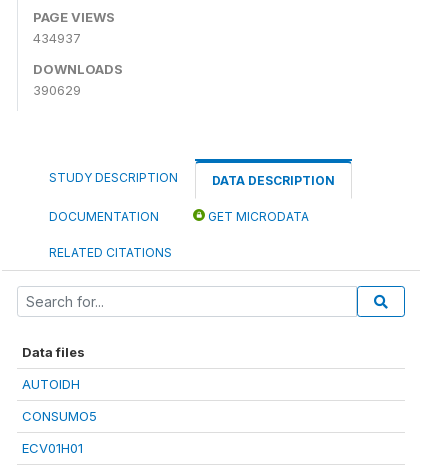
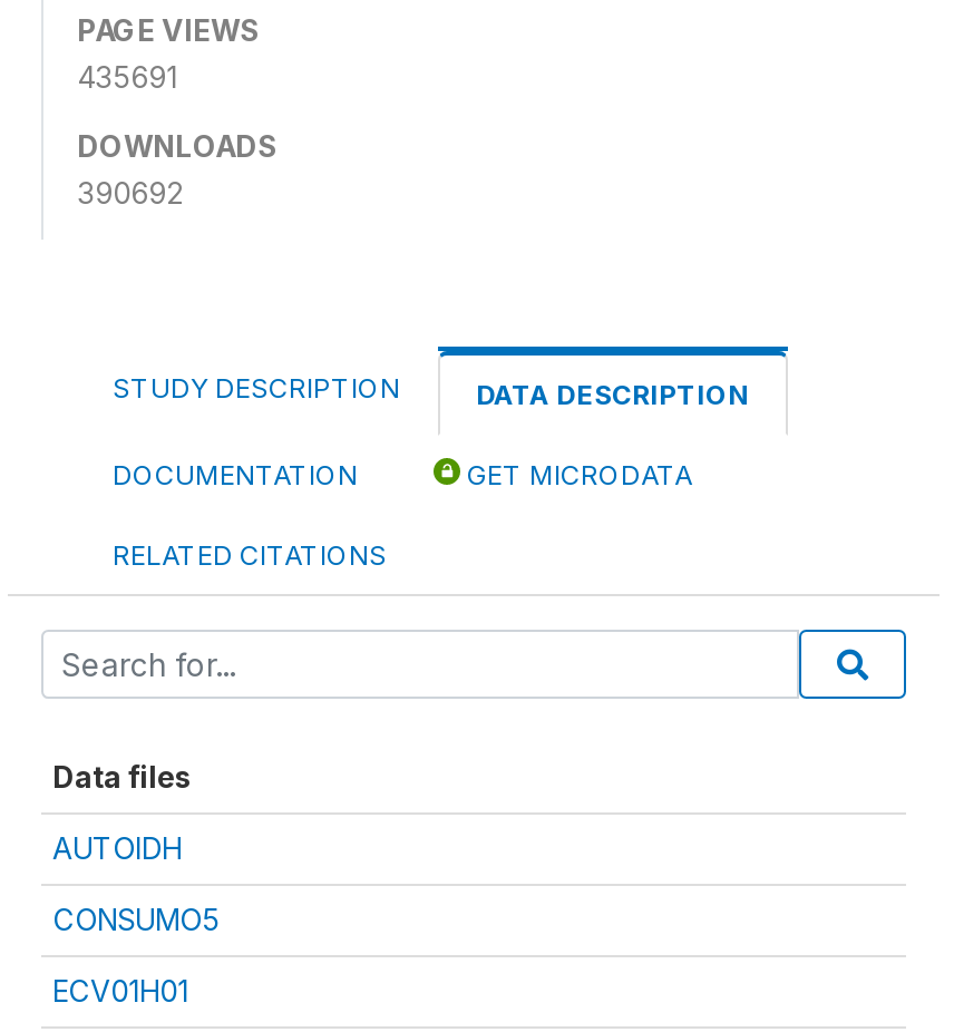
[33,30,81,46] 434937 -> [77,59,177,95] 435691
[33,82,81,98] 390629 -> [77,175,184,211] 390692

